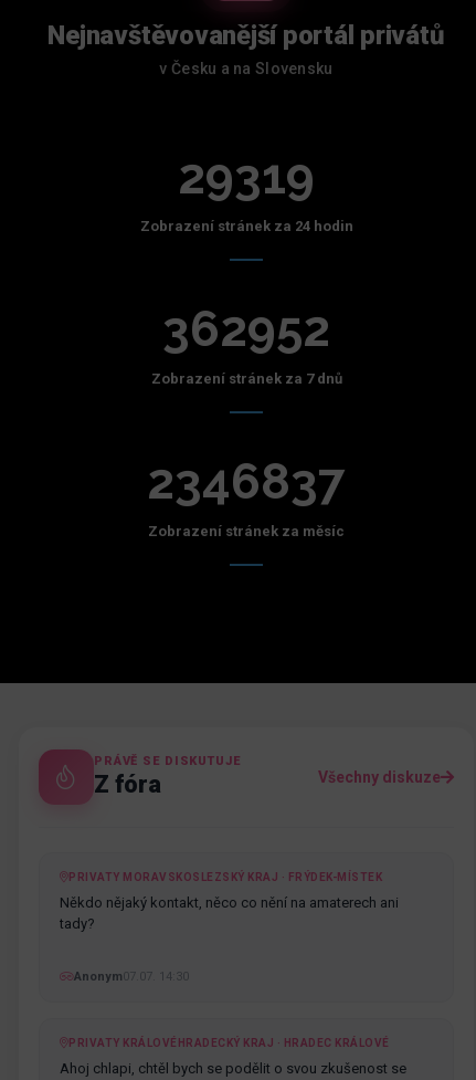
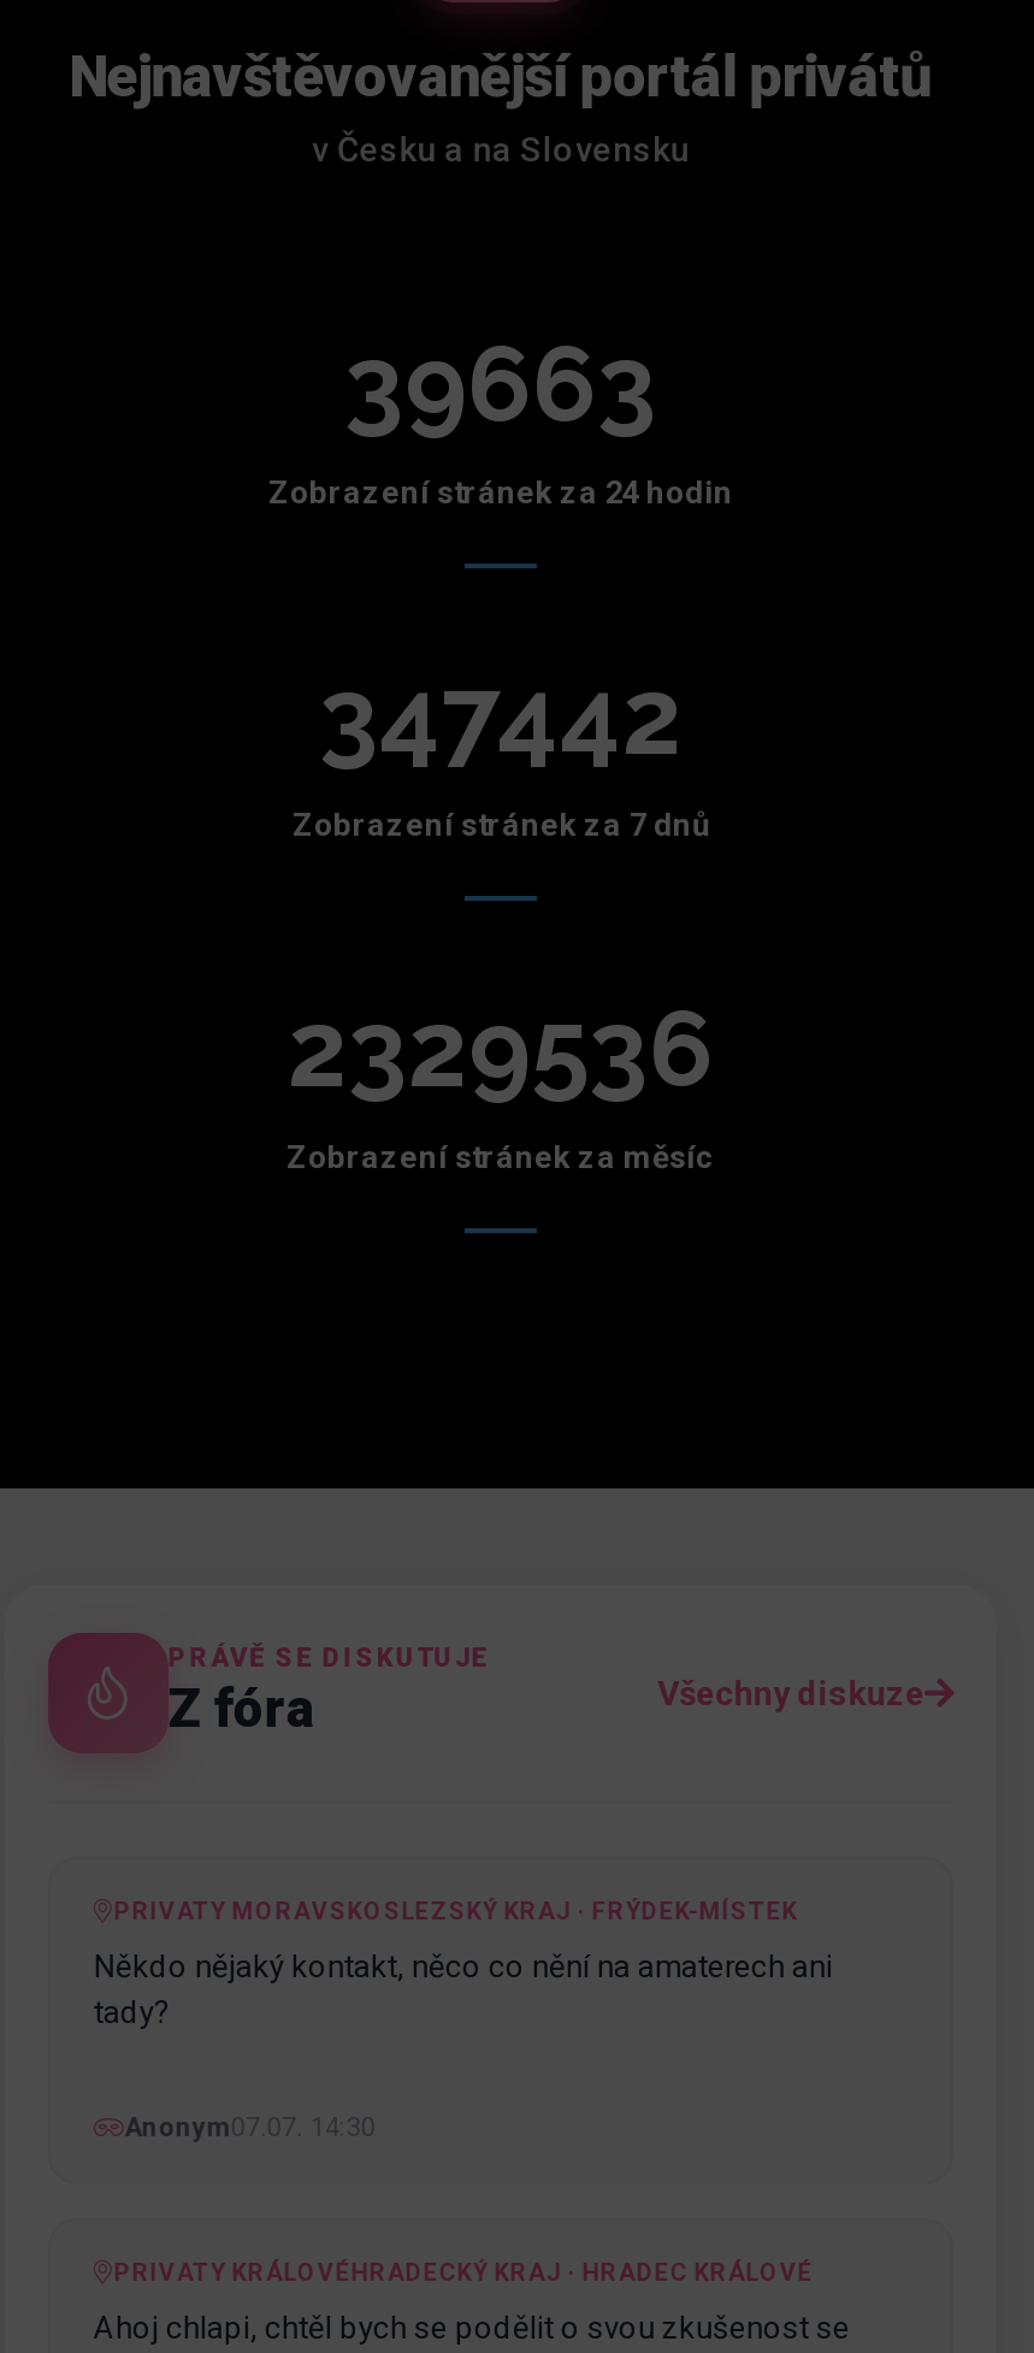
[178,148,315,204] 29319 -> [344,322,657,445] 39663
[162,301,330,357] 362952 -> [319,655,683,778] 347442
[147,453,346,509] 2346837 -> [288,987,714,1110] 2329536

